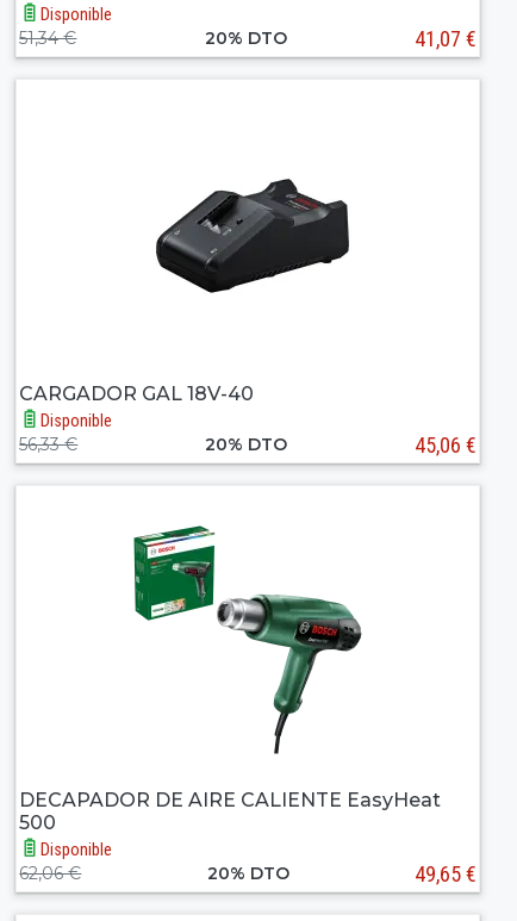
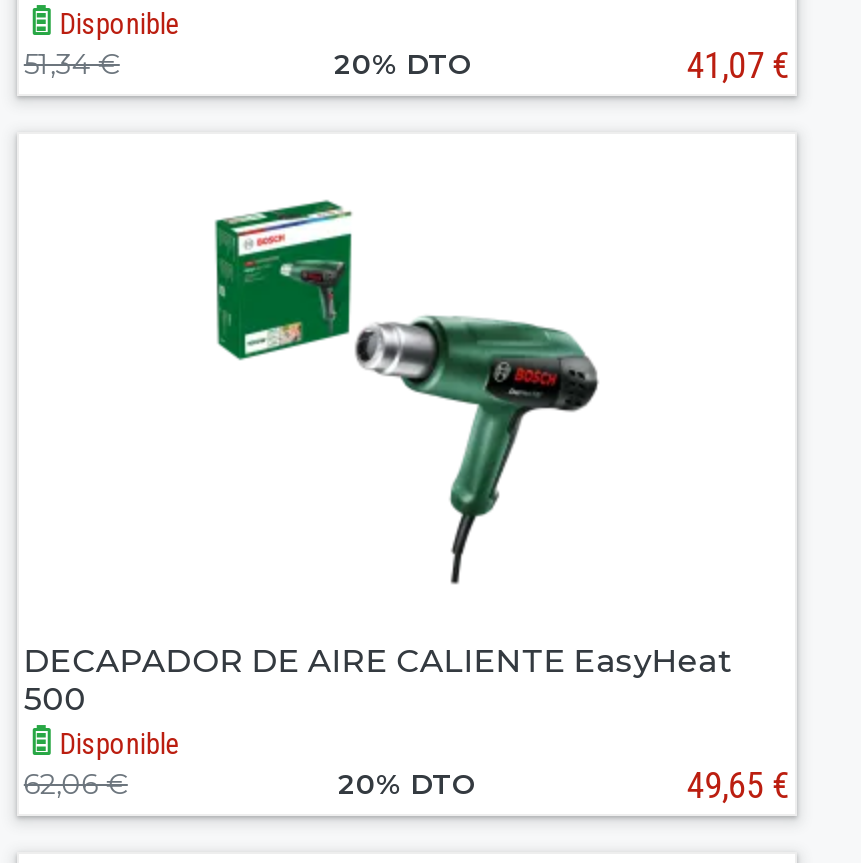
[155,178,350,294] [image] -> none
[20,382,476,458] CARGADOR GAL 18V-40 | Disponible | 56,33 € | 20% DTO | 45,06 € -> none

